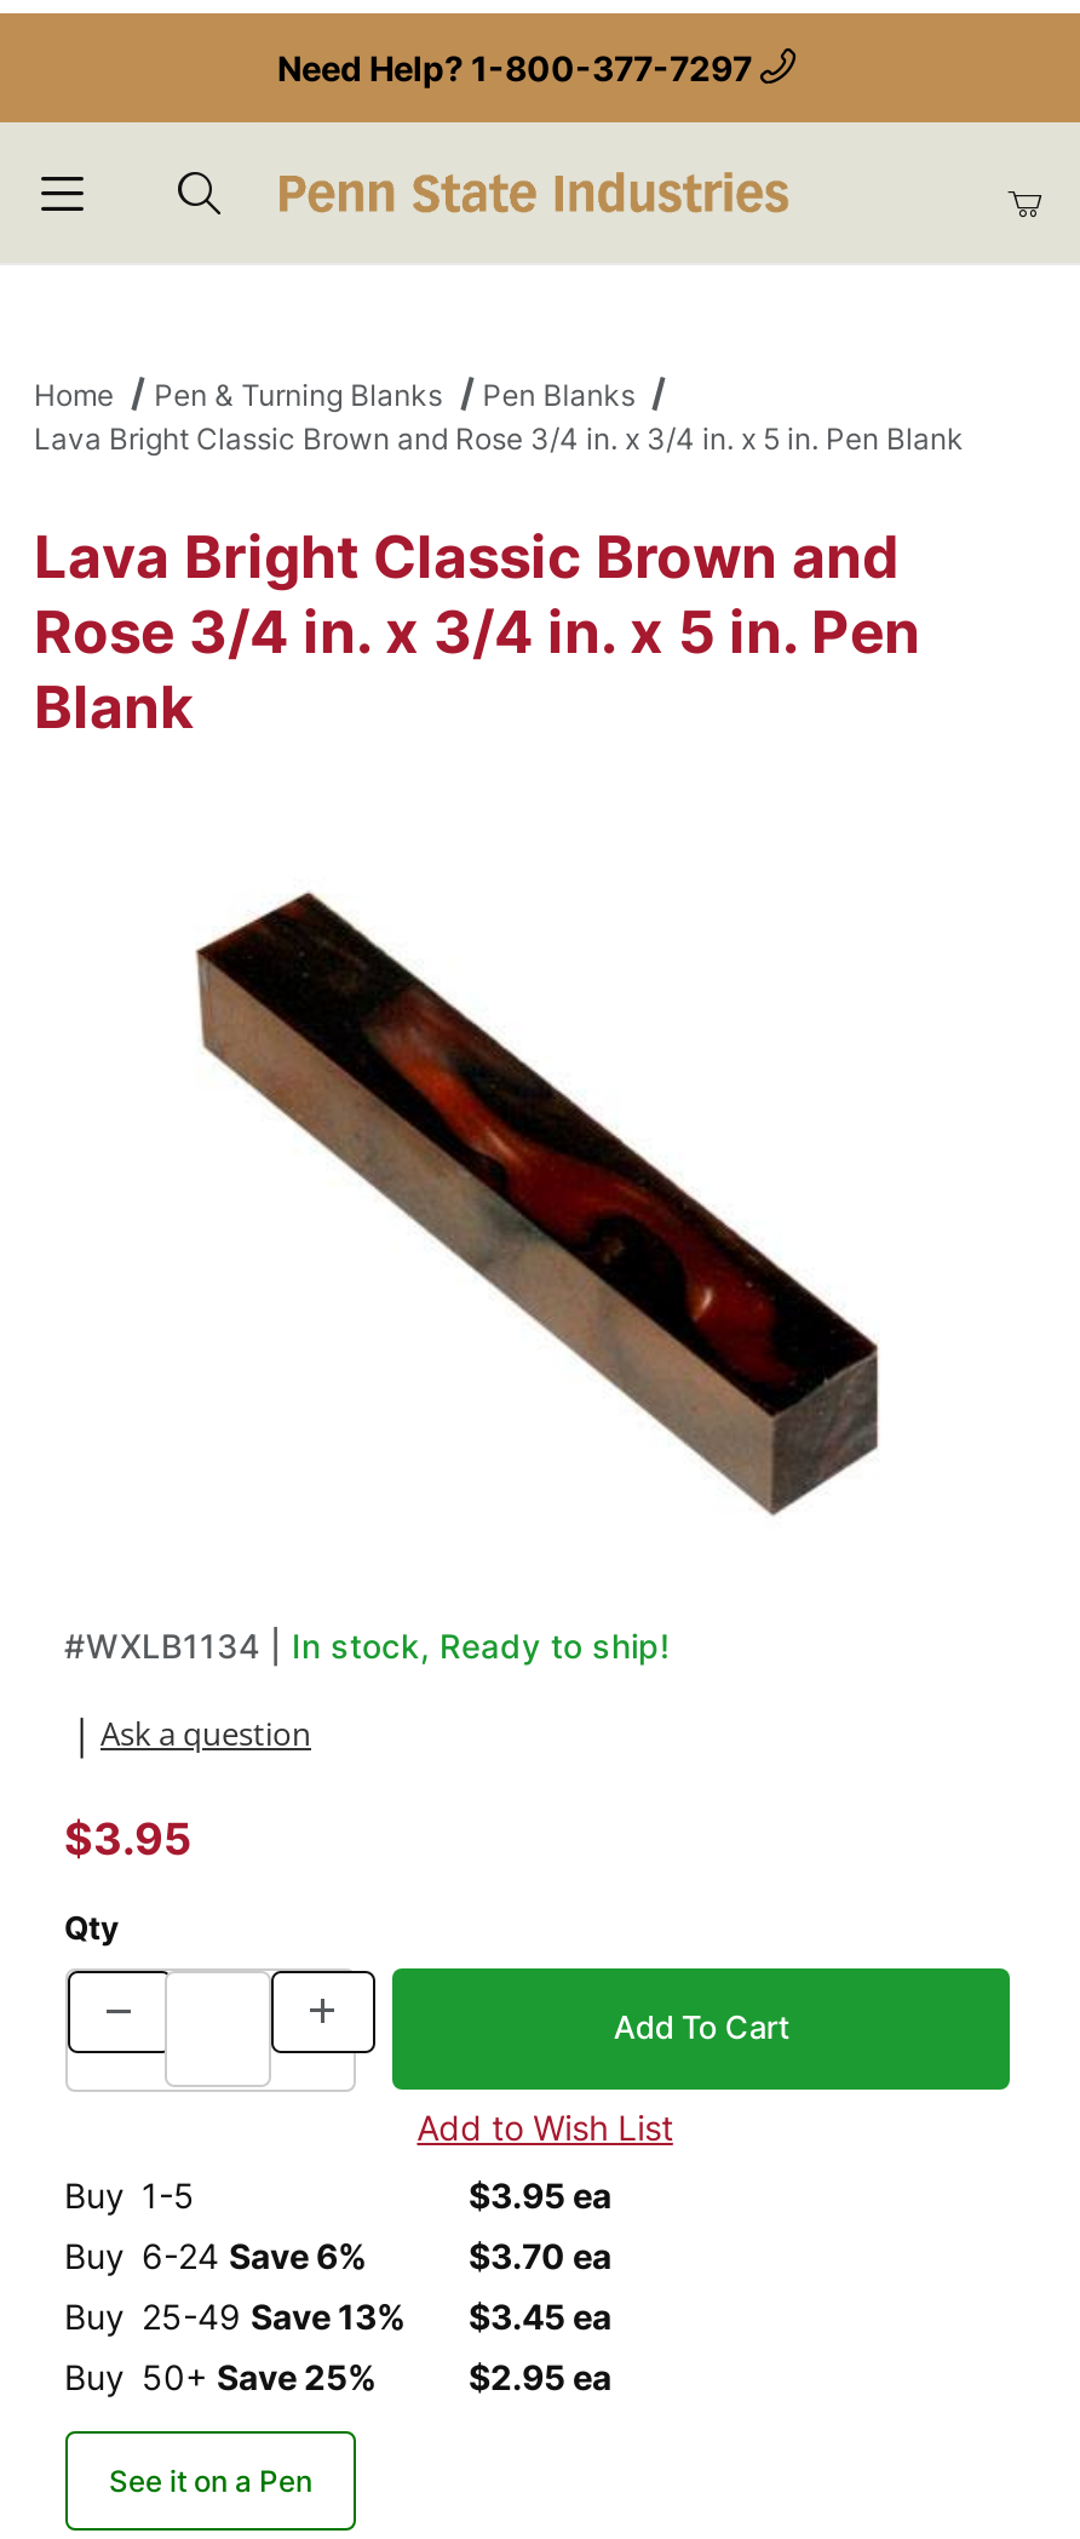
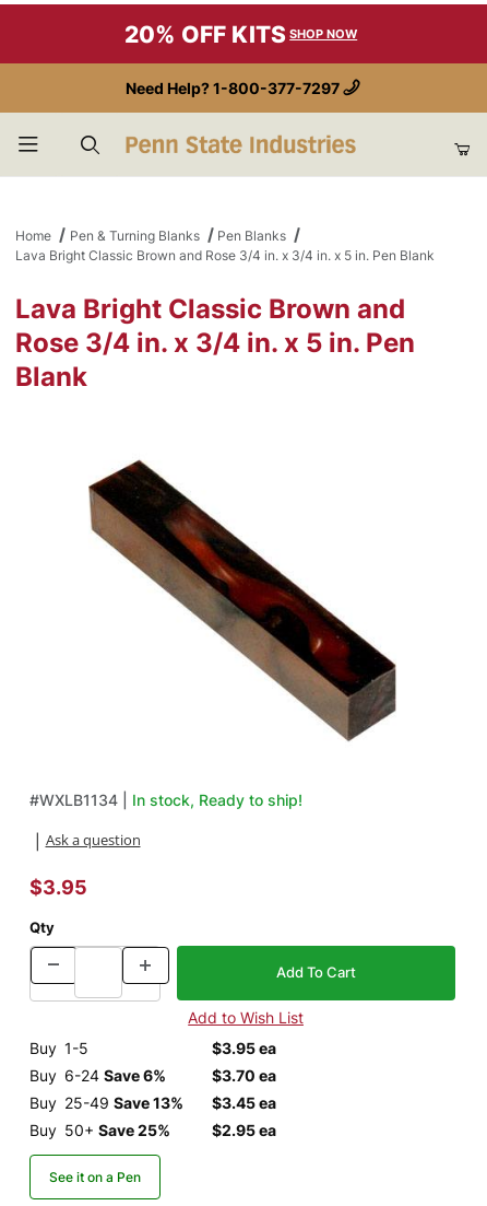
none -> [124,20,357,48] 20% OFF KITS SHOP NOW

